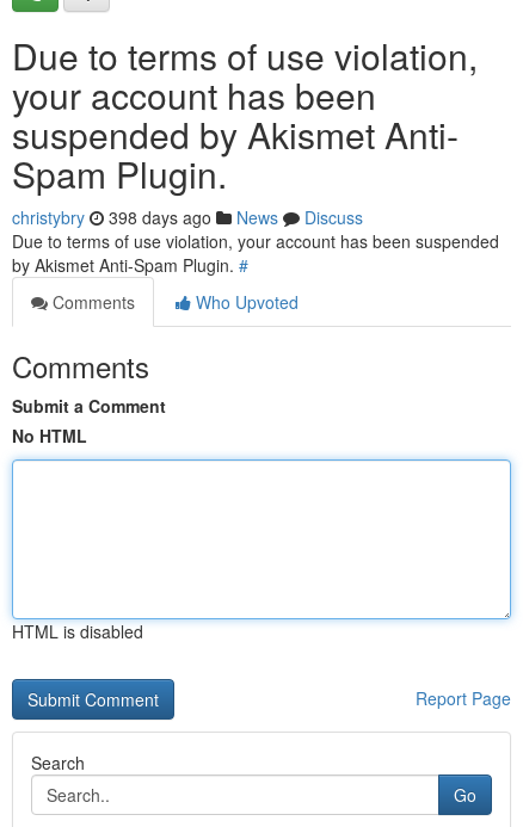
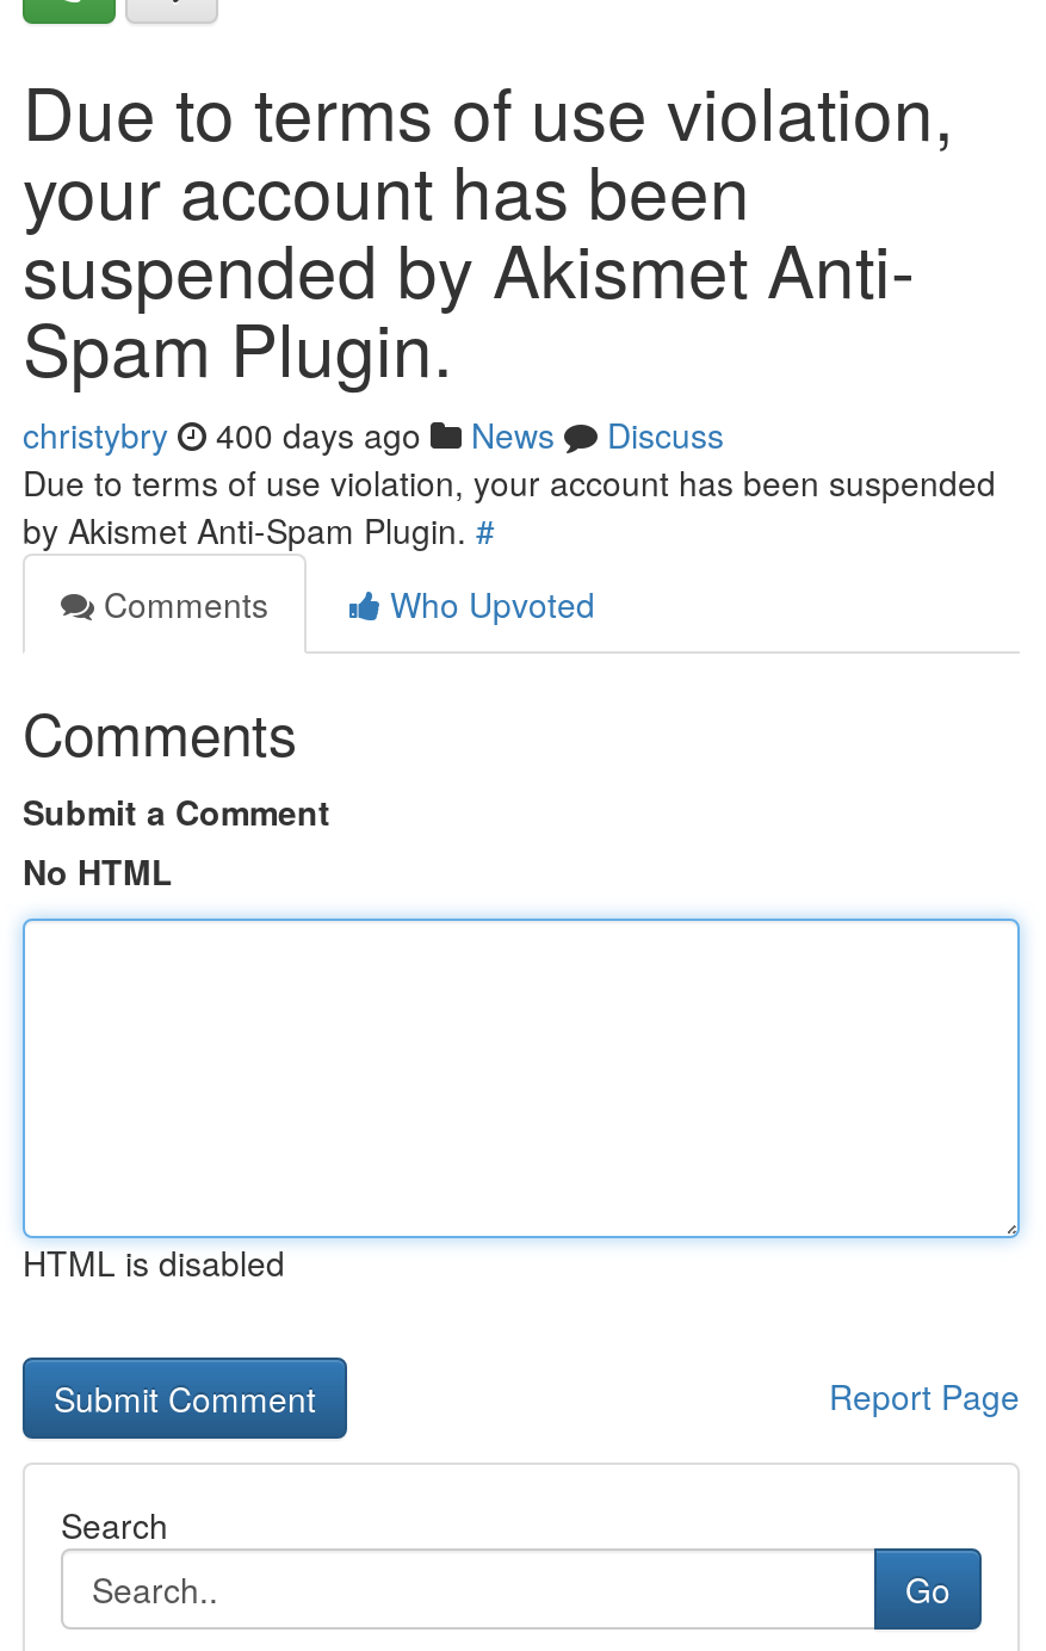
[12,205,363,229] christybry 398 days ago News Discuss -> [23,410,724,458] christybry 400 days ago News Discuss

